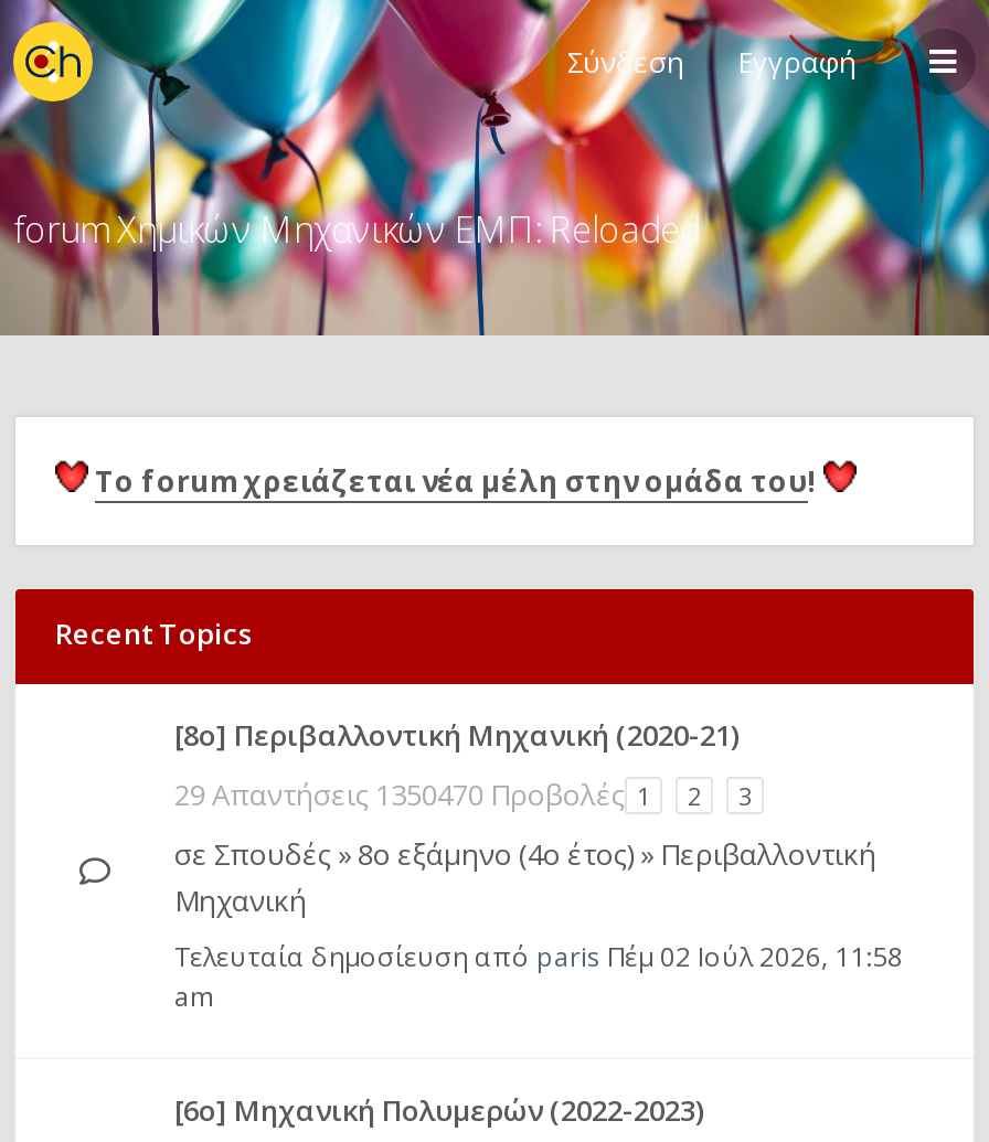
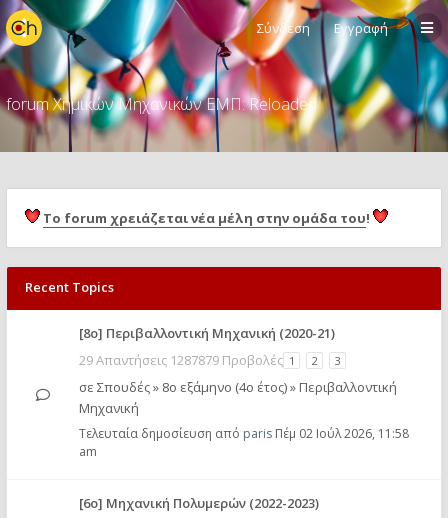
[174,775,650,814] 29 Απαντήσεις 1350470 Προβολές 1 -> [79,351,294,369] 29 Απαντήσεις 1287879 Προβολές 1

